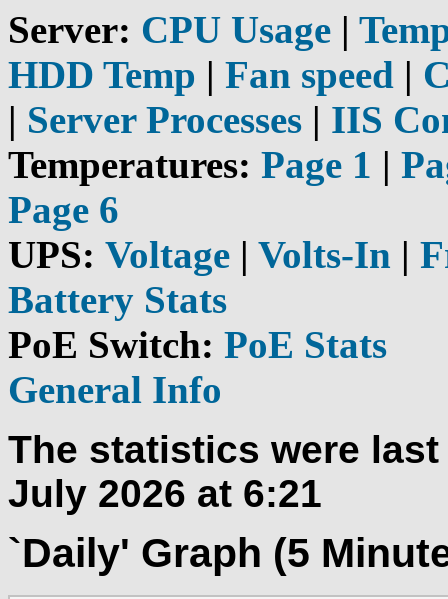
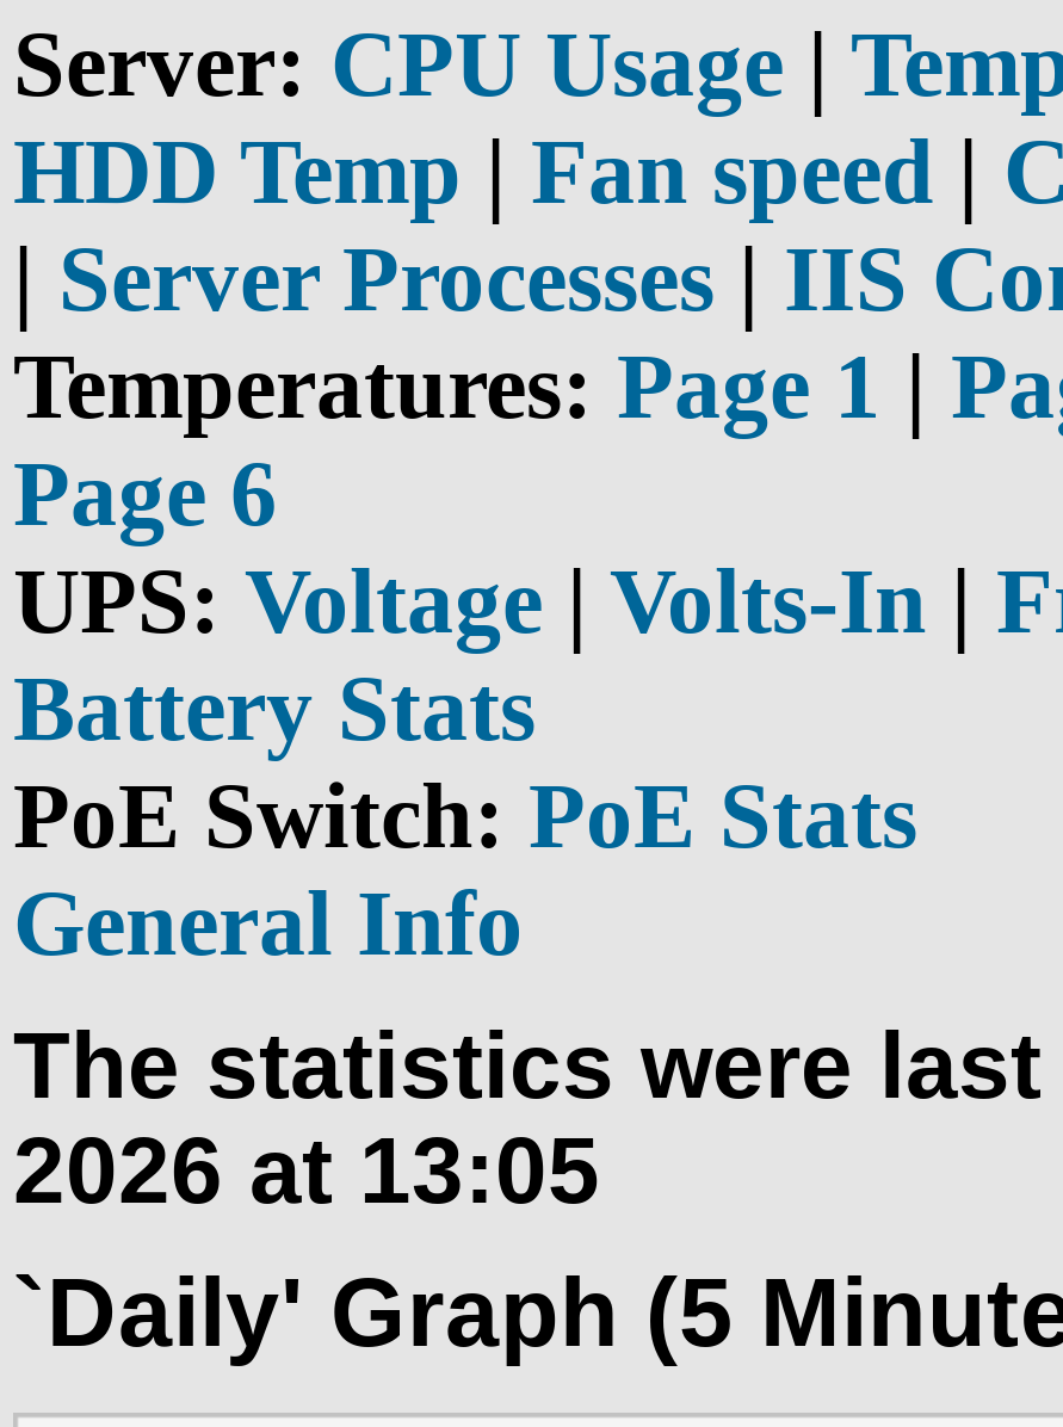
[8,472,322,515] July 2026 at 6:21 -> [13,1119,600,1222] 2026 at 13:05

